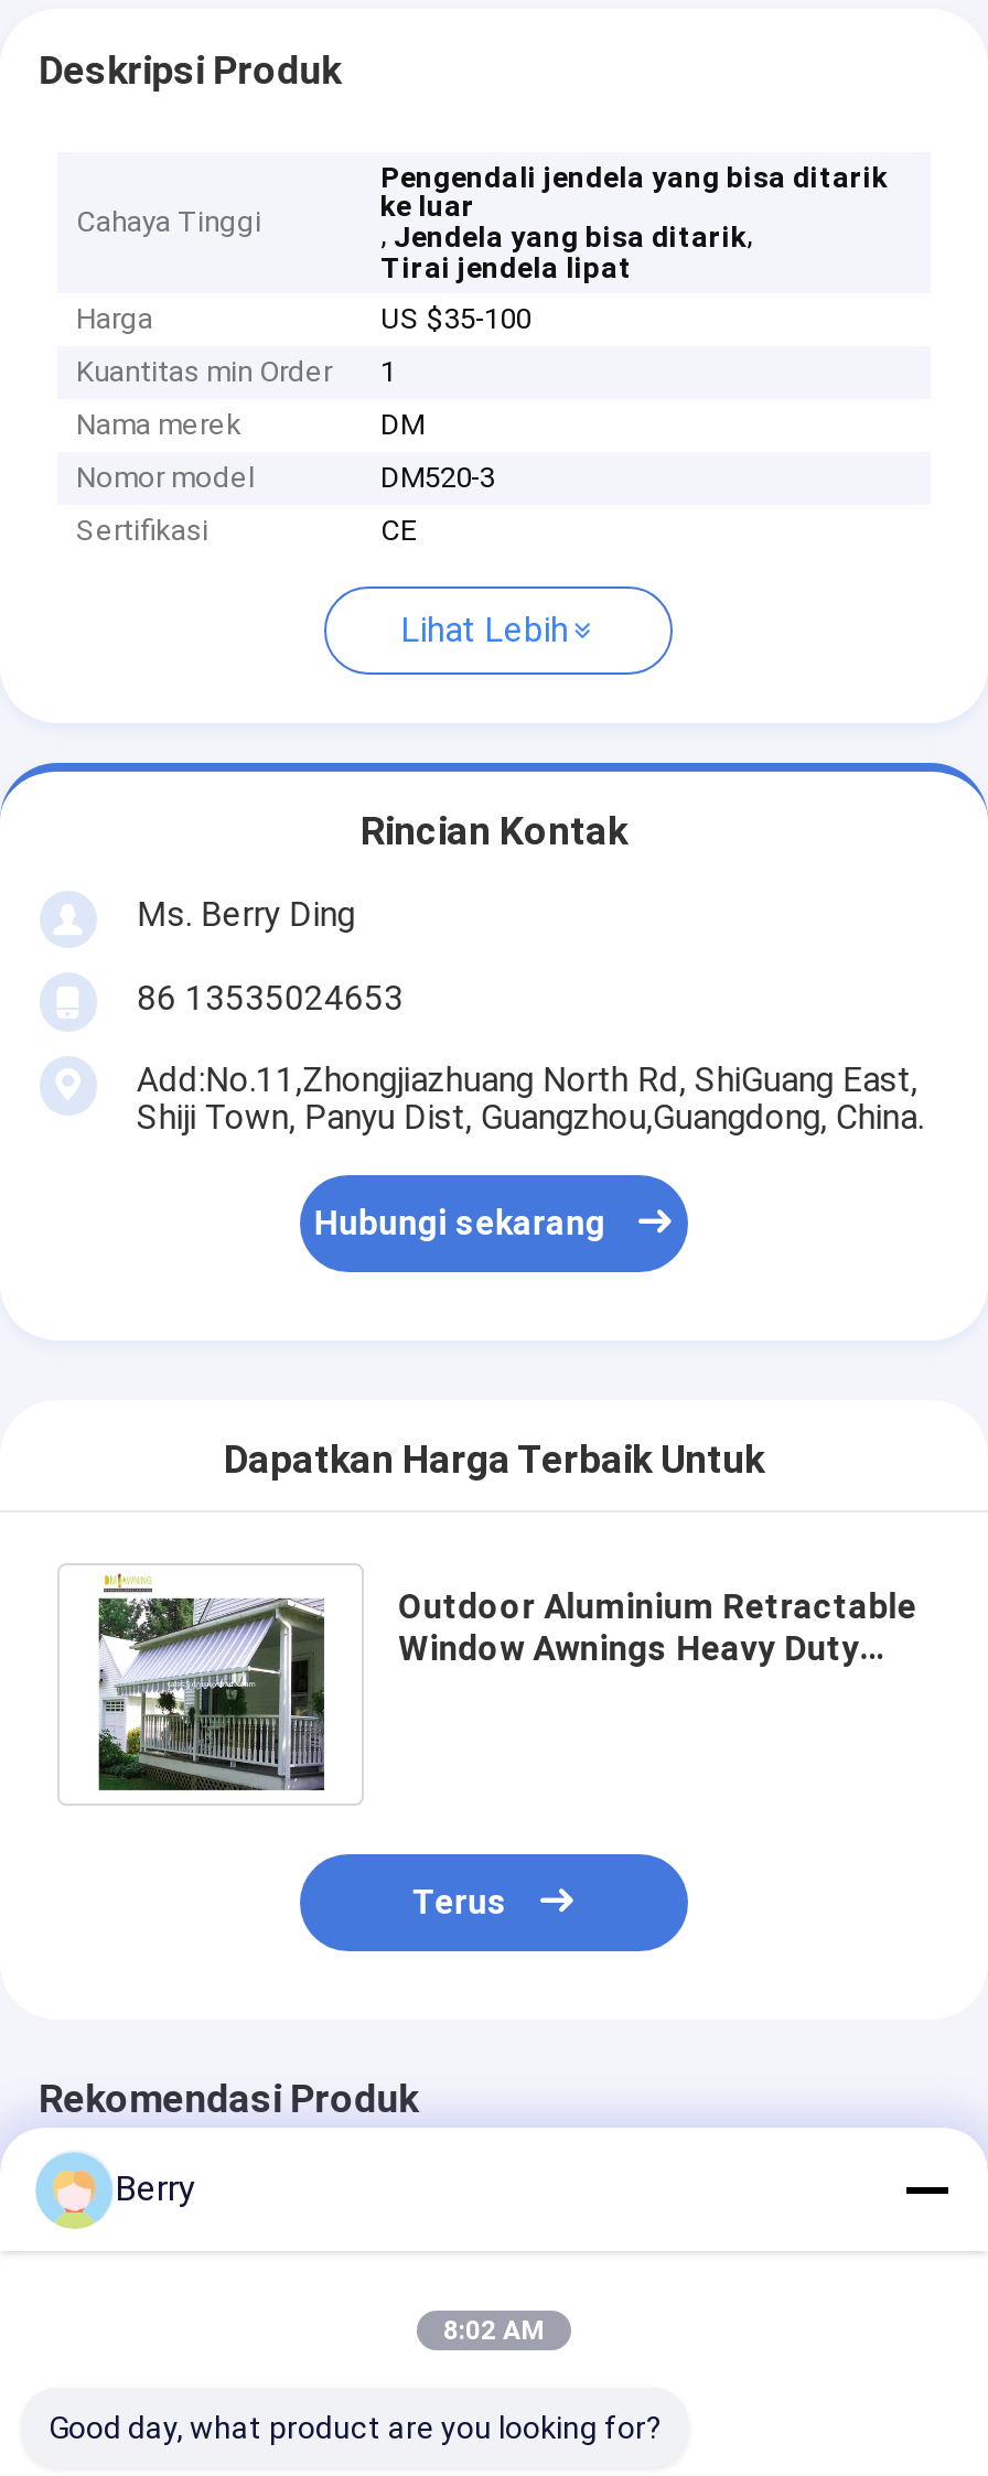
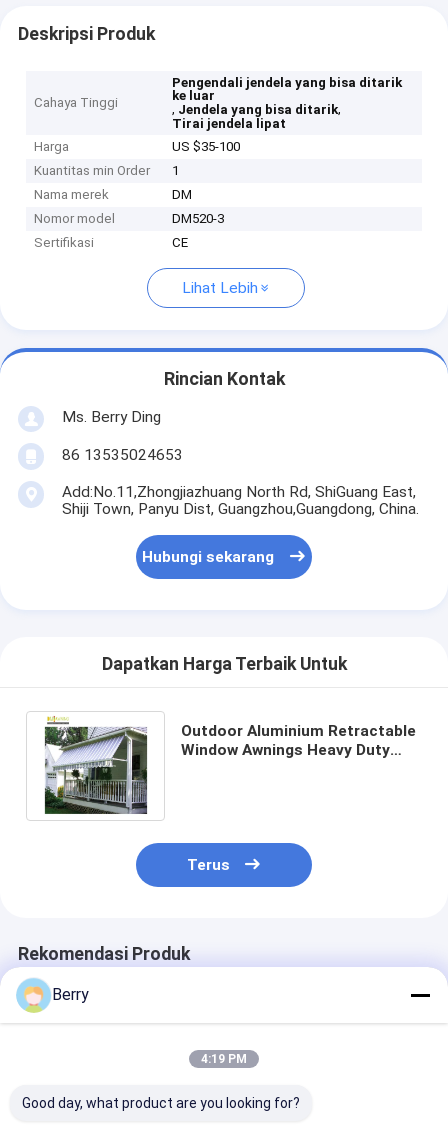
[443,2315,545,2346] 8:02 AM -> [201,1052,247,1066] 4:19 PM

